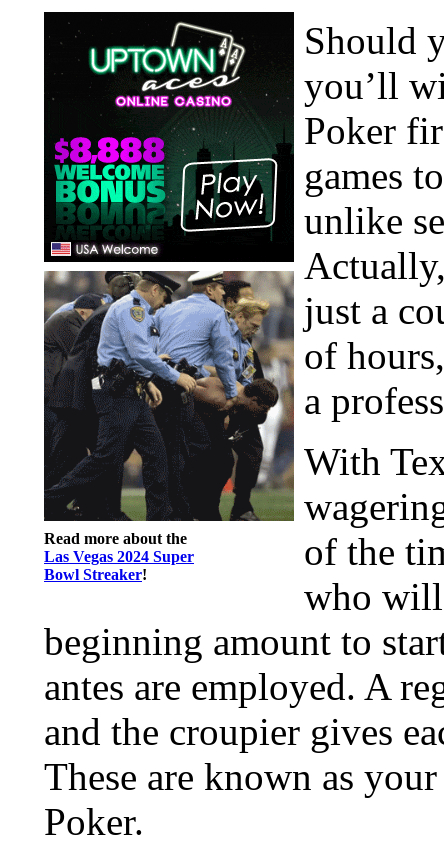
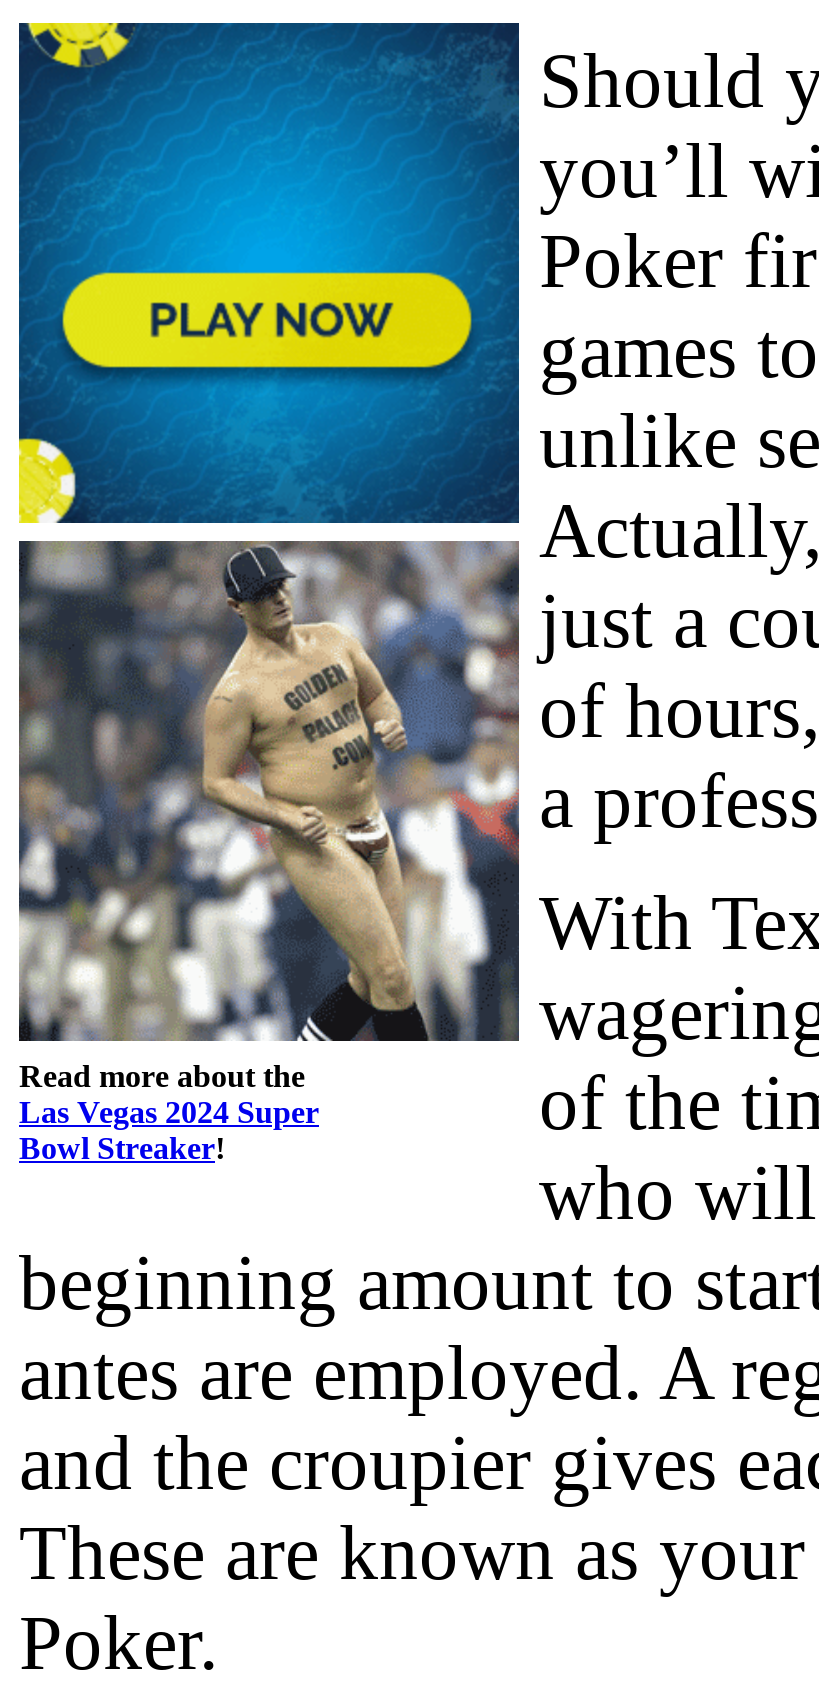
[43,11,295,263] [image] -> [17,21,521,525] [image]
[43,271,294,522] [image] -> [19,539,519,1043] [image]

